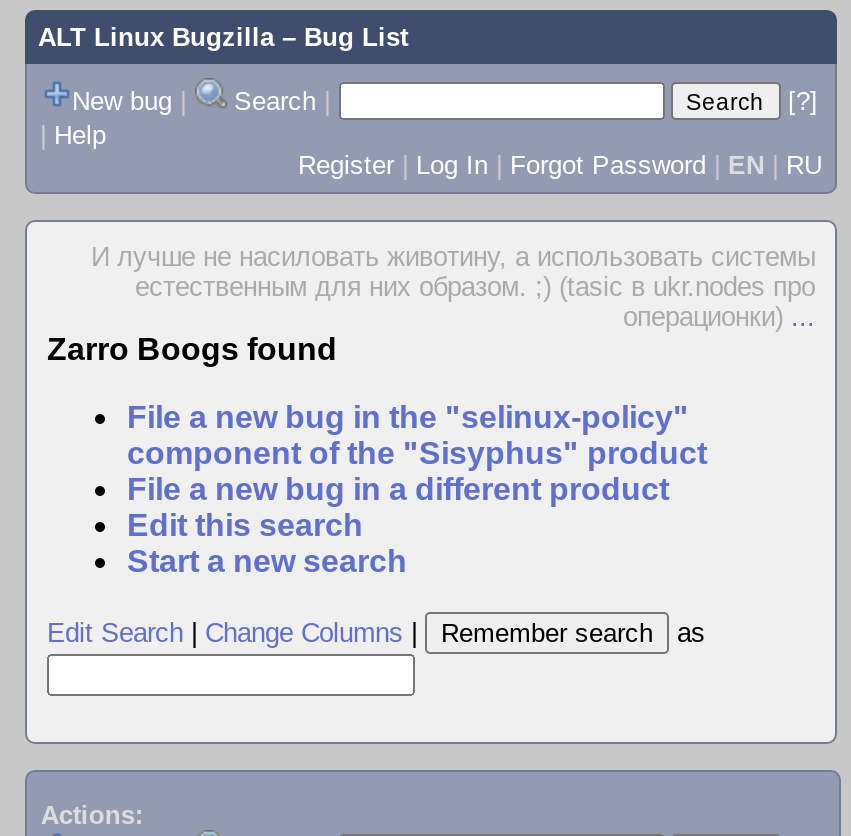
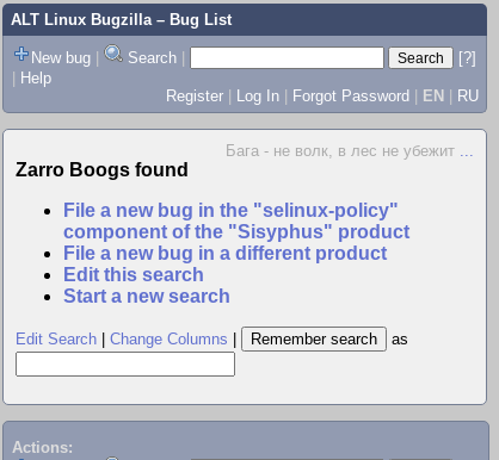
[91,242,815,332] И лучше не насиловать животину, а использовать системы | естественным для них образом. ;) (tasic в ukr.nodes про | операционки)... -> [226,142,474,160] Бага - не волк, в лес не убежит...

